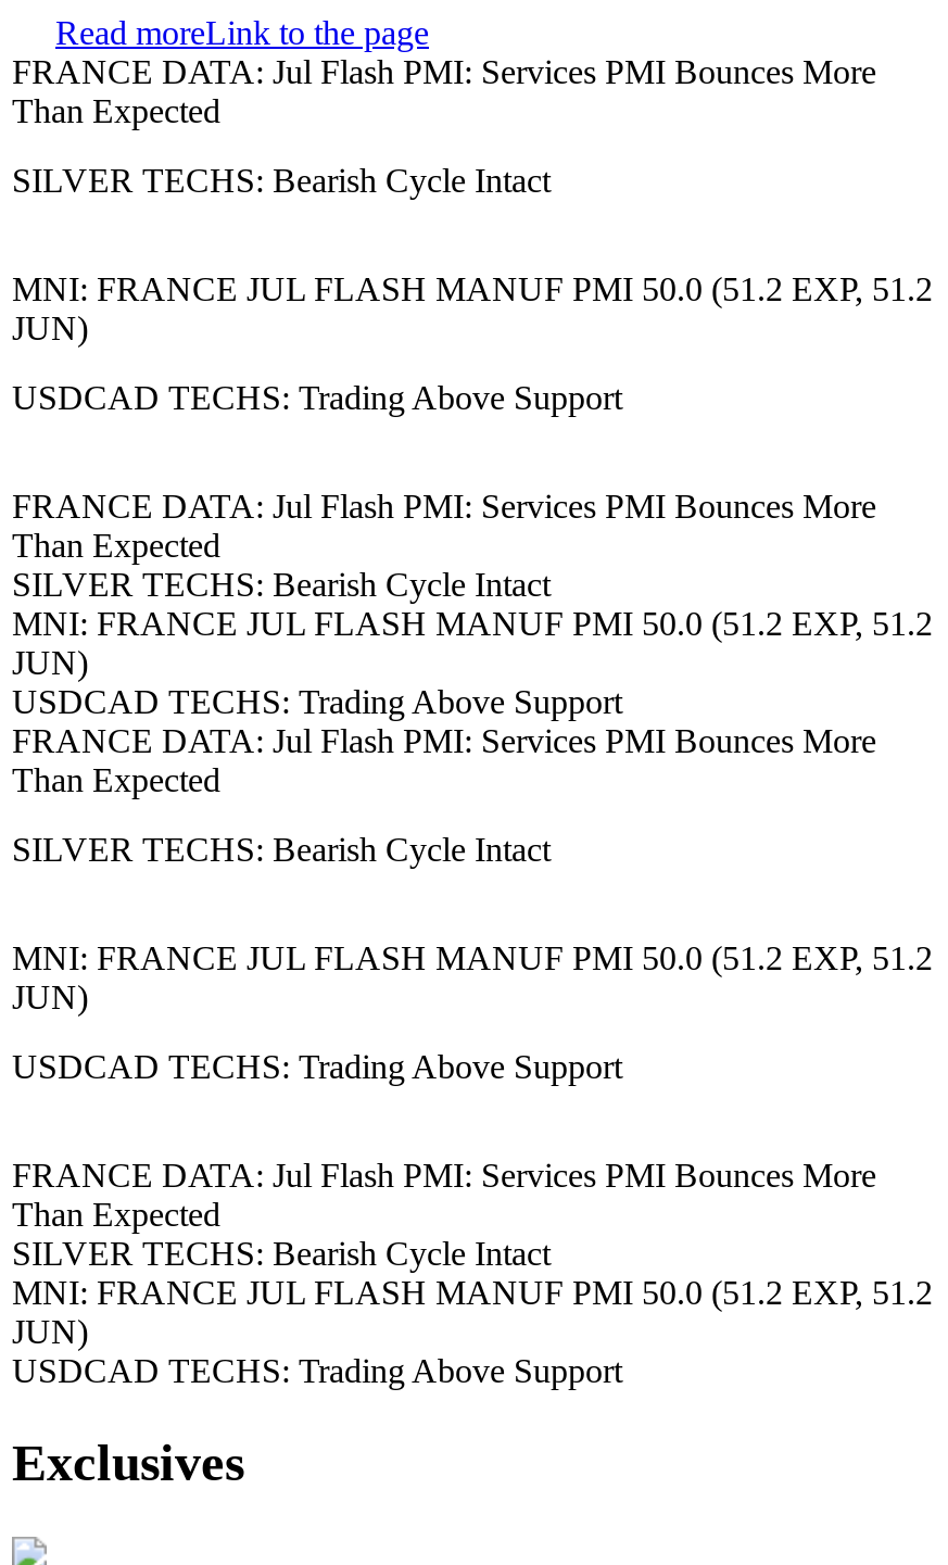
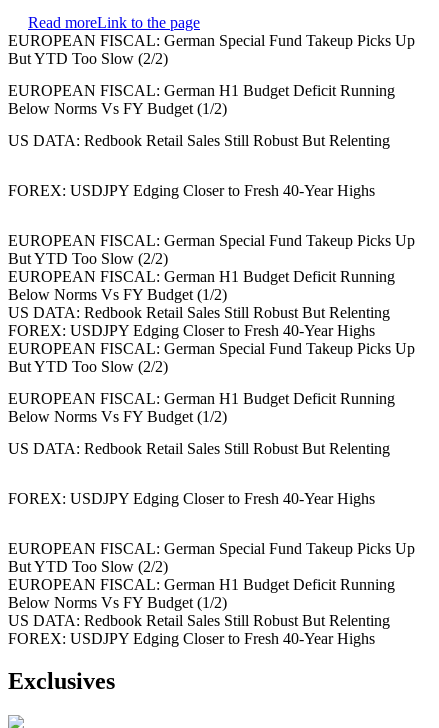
[12,54,876,130] FRANCE DATA: Jul Flash PMI: Services PMI Bounces More | Than Expected -> [8,32,415,67] EUROPEAN FISCAL: German Special Fund Takeup Picks Up | But YTD Too Slow (2/2)
[12,162,551,199] SILVER TECHS: Bearish Cycle Intact -> [8,82,395,117] EUROPEAN FISCAL: German H1 Budget Deficit Running | Below Norms Vs FY Budget (1/2)
[12,271,933,347] MNI: FRANCE JUL FLASH MANUF PMI 50.0 (51.2 EXP, 51.2 | JUN) -> [8,132,390,149] US DATA: Redbook Retail Sales Still Robust But Relenting
[12,379,622,416] USDCAD TECHS: Trading Above Support -> [8,182,375,199] FOREX: USDJPY Edging Closer to Fresh 40-Year Highs
[12,488,933,799] FRANCE DATA: Jul Flash PMI: Services PMI Bounces More | Than Expected | SILVER TECHS: Bearish Cycle Intact | MNI: FRANCE JUL FLASH MANUF PMI 50.0 (51.2 EXP, 51.2 | JUN) | USDCAD TECHS: Trading Above Support | FRANCE DATA: Jul Flash PMI: Services PMI Bounces More | Than Expected -> [8,232,415,375] EUROPEAN FISCAL: German Special Fund Takeup Picks Up | But YTD Too Slow (2/2) | EUROPEAN FISCAL: German H1 Budget Deficit Running | Below Norms Vs FY Budget (1/2) | US DATA: Redbook Retail Sales Still Robust But Relenting | FOREX: USDJPY Edging Closer to Fresh 40-Year Highs | EUROPEAN FISCAL: German Special Fund Takeup Picks Up | But YTD Too Slow (2/2)
[12,831,551,868] SILVER TECHS: Bearish Cycle Intact -> [8,390,395,425] EUROPEAN FISCAL: German H1 Budget Deficit Running | Below Norms Vs FY Budget (1/2)
[12,940,933,1016] MNI: FRANCE JUL FLASH MANUF PMI 50.0 (51.2 EXP, 51.2 | JUN) -> [8,440,390,457] US DATA: Redbook Retail Sales Still Robust But Relenting
[12,1048,622,1085] USDCAD TECHS: Trading Above Support -> [8,490,375,507] FOREX: USDJPY Edging Closer to Fresh 40-Year Highs
[12,1157,933,1389] FRANCE DATA: Jul Flash PMI: Services PMI Bounces More | Than Expected | SILVER TECHS: Bearish Cycle Intact | MNI: FRANCE JUL FLASH MANUF PMI 50.0 (51.2 EXP, 51.2 | JUN) | USDCAD TECHS: Trading Above Support -> [8,540,415,647] EUROPEAN FISCAL: German Special Fund Takeup Picks Up | But YTD Too Slow (2/2) | EUROPEAN FISCAL: German H1 Budget Deficit Running | Below Norms Vs FY Budget (1/2) | US DATA: Redbook Retail Sales Still Robust But Relenting | FOREX: USDJPY Edging Closer to Fresh 40-Year Highs

